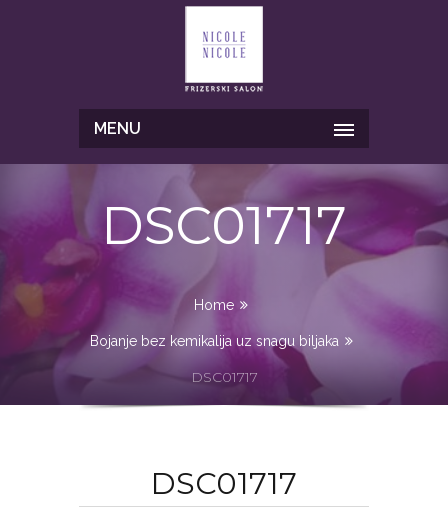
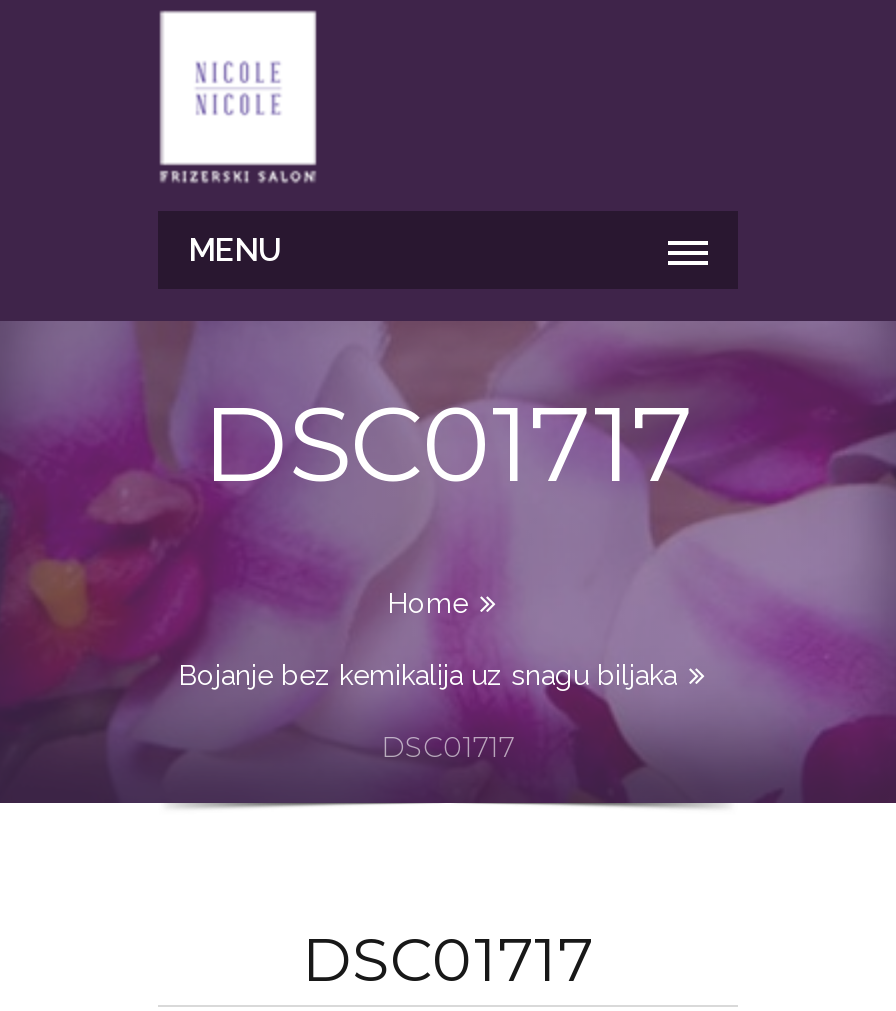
none -> [158,9,318,183] [image]
[184,5,264,92] [image] -> none

